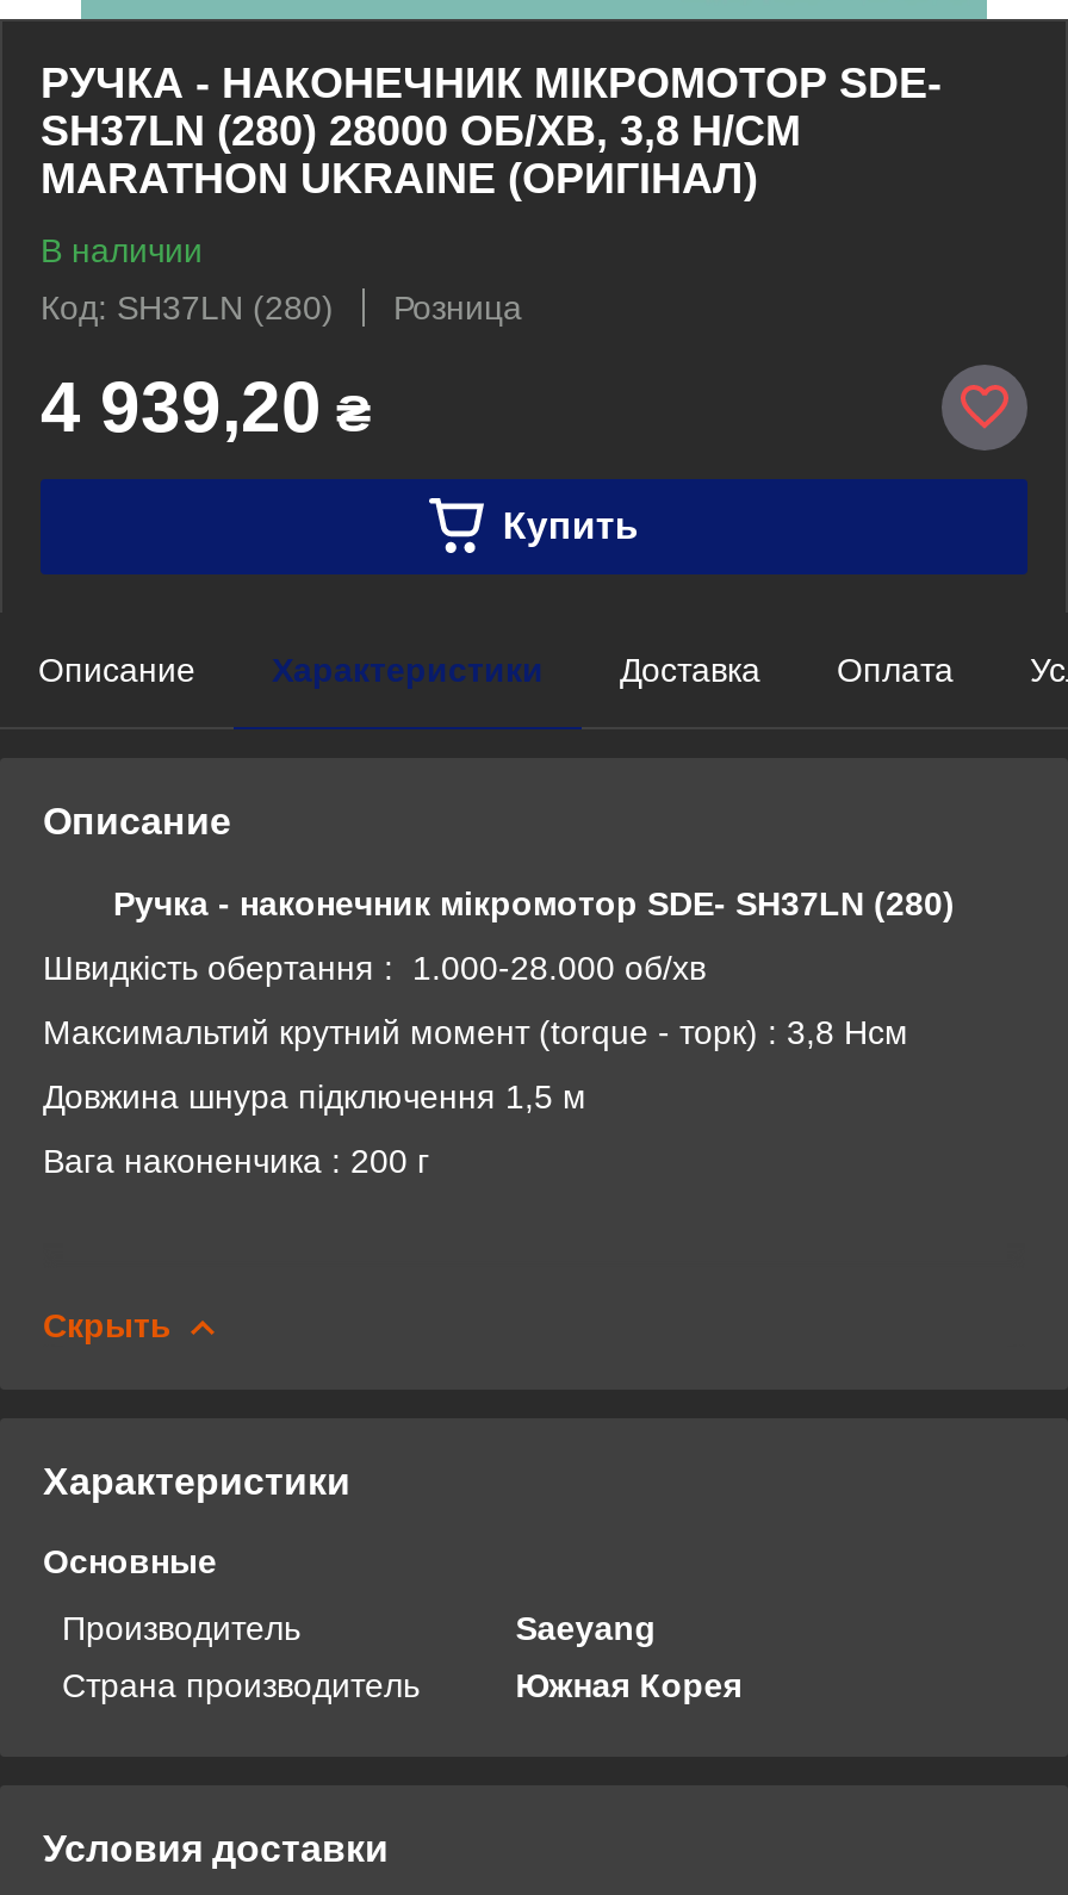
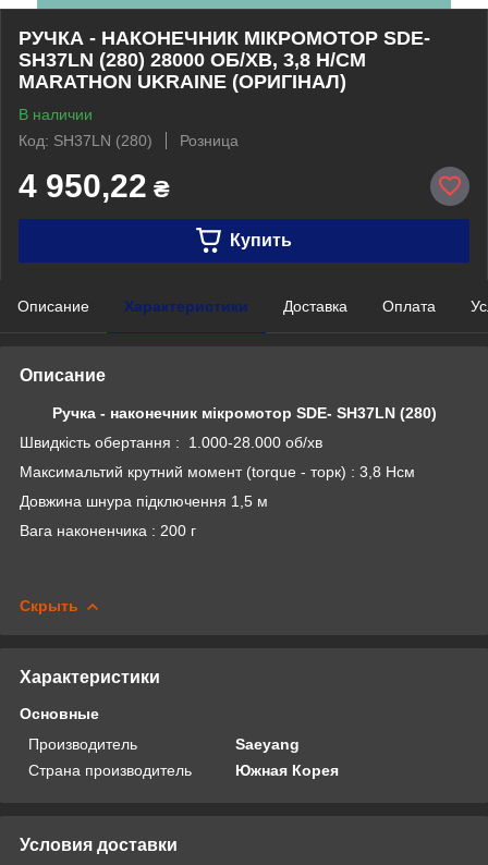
[41,367,372,445] 4 939,20 ₴ -> [19,168,170,204] 4 950,22 ₴

